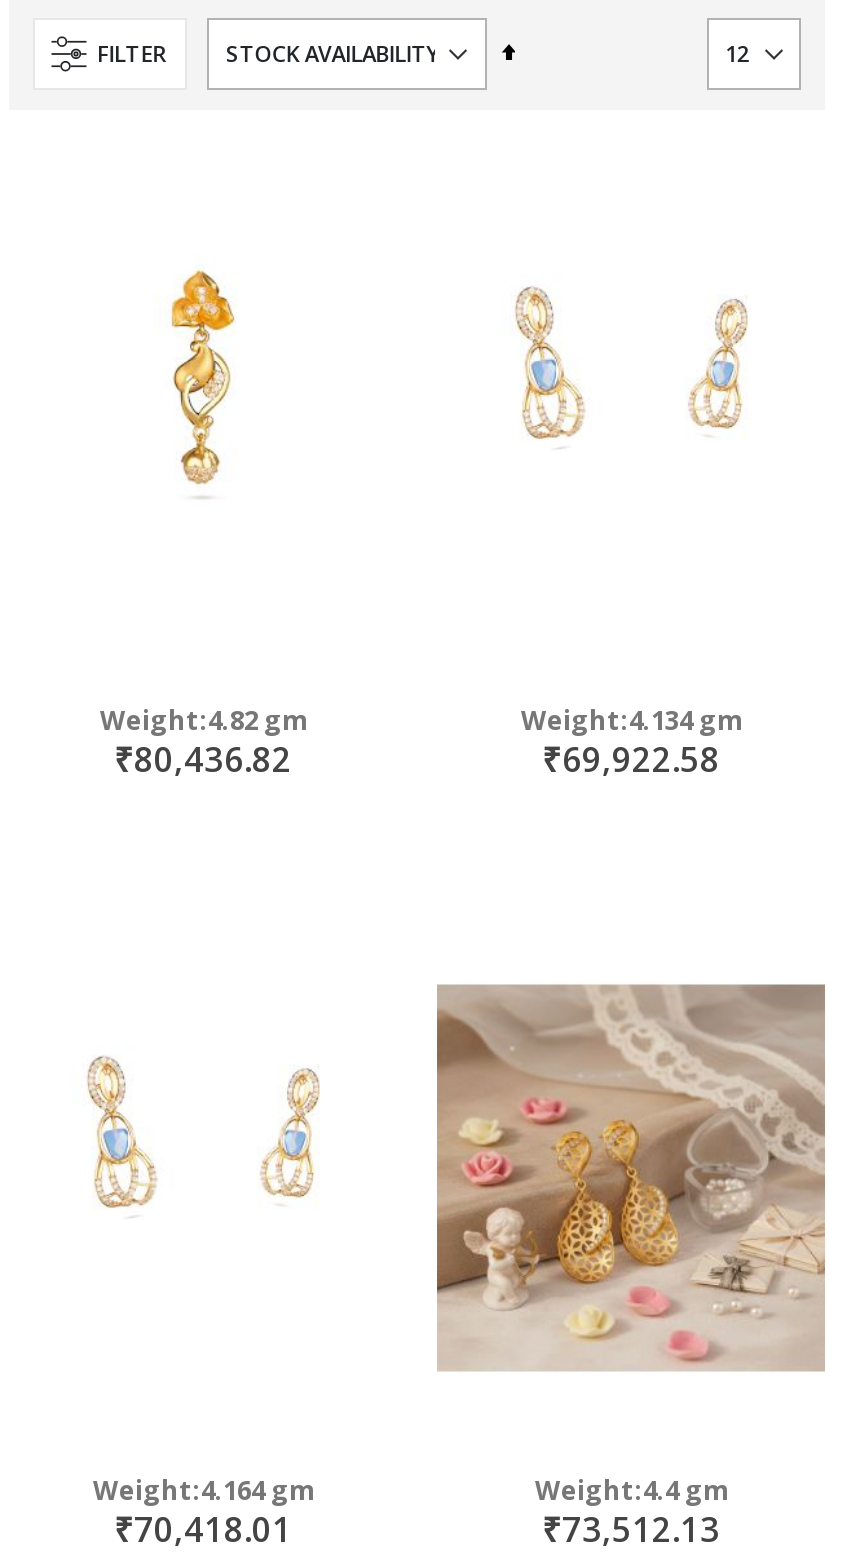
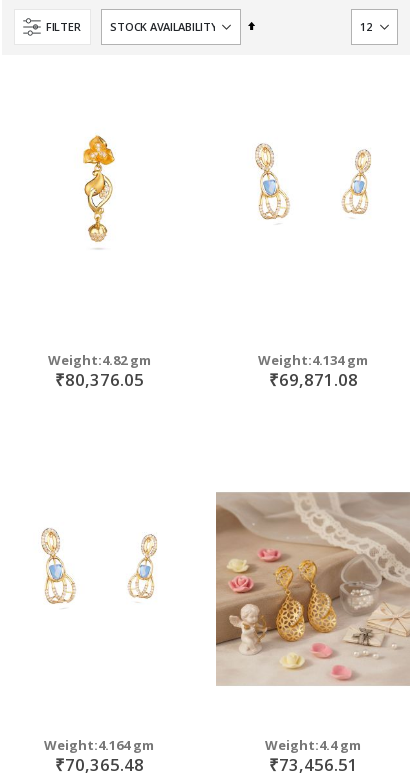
[114,737,292,783] ₹80,436.82 -> [54,368,143,391] ₹80,376.05
[542,737,720,783] ₹69,922.58 -> [268,368,357,391] ₹69,871.08
[114,1507,292,1553] ₹70,418.01 -> [54,753,143,776] ₹70,365.48
[542,1507,720,1553] ₹73,512.13 -> [268,753,357,776] ₹73,456.51

